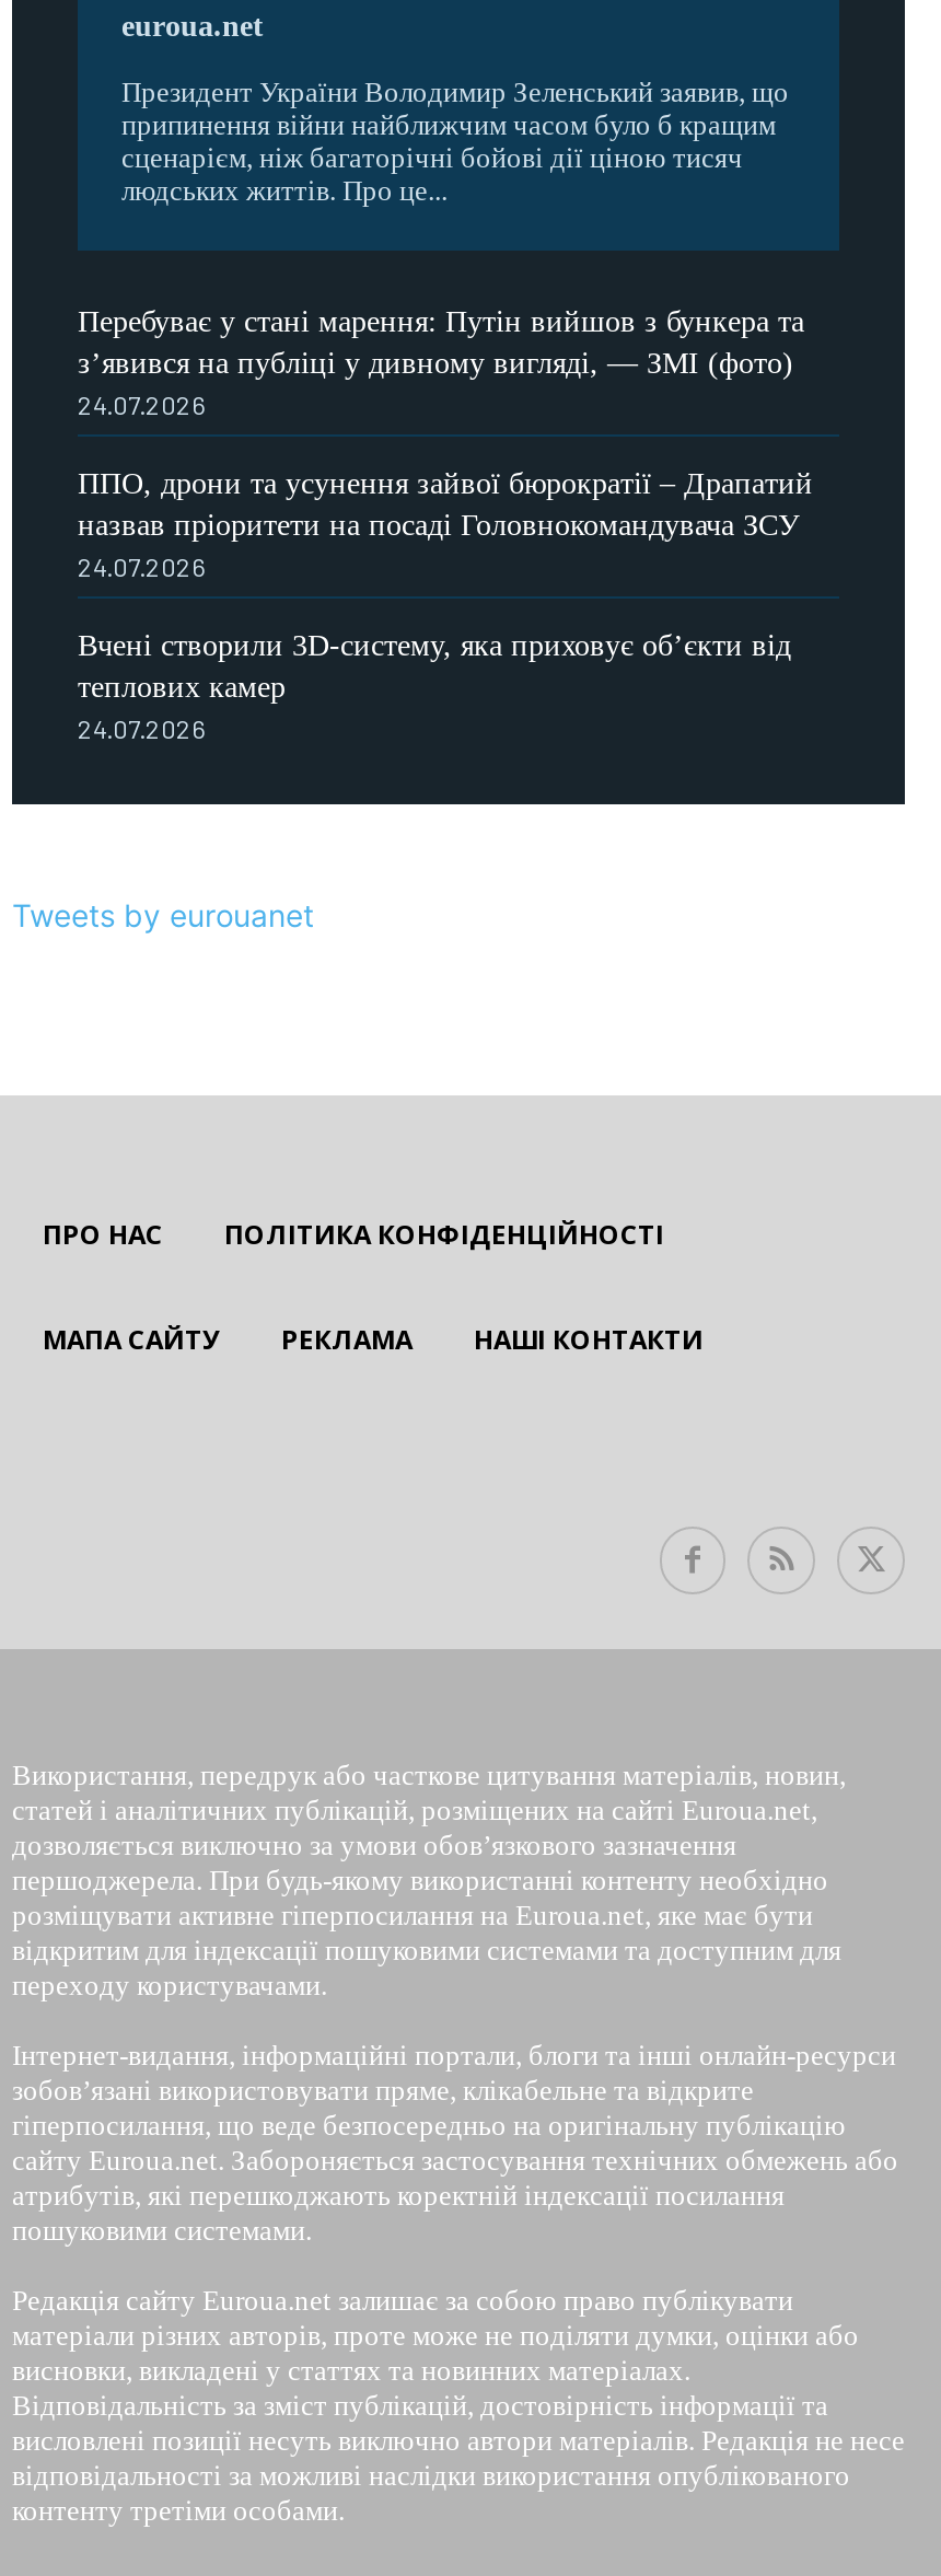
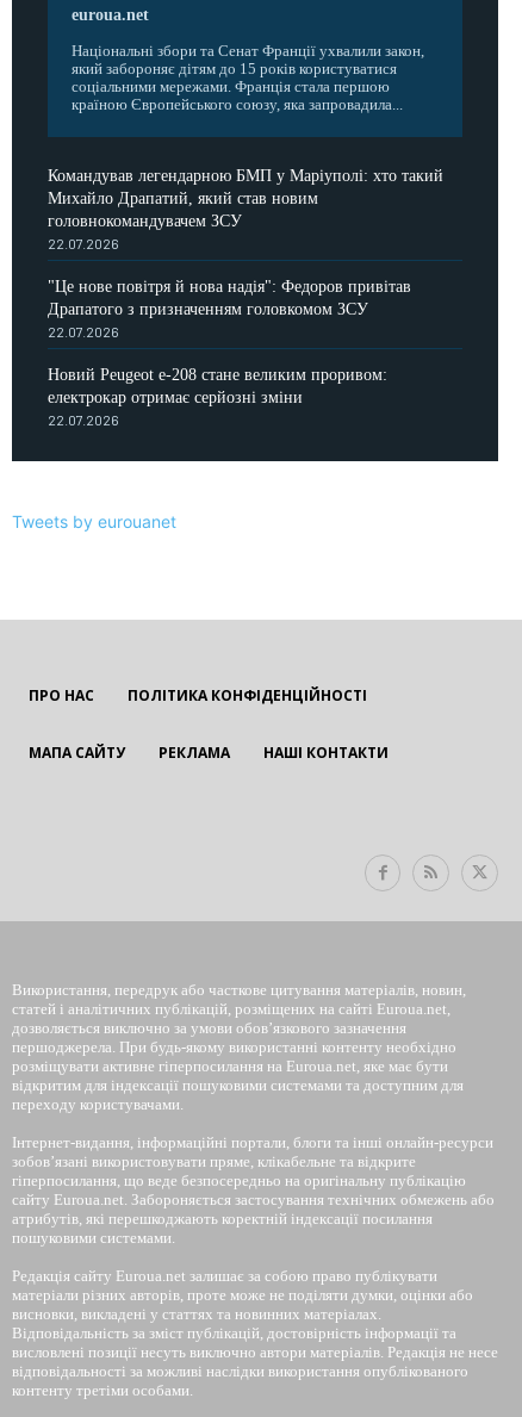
[121,76,789,207] Президент України Володимир Зеленський заявив, що | припинення війни найближчим часом було б кращим | сценарієм, ніж багаторічні бойові дії ціною тисяч | людських життів. Про це... -> [72,42,424,113] Національні збори та Сенат Франції ухвалили закон, | який забороняє дітям до 15 років користуватися | соціальними мережами. Франція стала першою | країною Європейського союзу, яка запровадила...
[78,306,804,419] Перебуває у стані марення: Путін вийшов з бункера та | з’явився на публіці у дивному вигляді, — ЗМІ (фото) | 24.07.2026 -> [48,167,443,252] Командував легендарною БМП у Маріуполі: хто такий | Михайло Драпатий, який став новим | головнокомандувачем ЗСУ | 22.07.2026
[78,467,813,581] ППО, дрони та усунення зайвої бюрократії – Драпатий | назвав пріоритети на посаді Головнокомандувача ЗСУ | 24.07.2026 -> [48,278,411,340] "Це нове повітря й нова надія": Федоров привітав | Драпатого з призначенням головкомом ЗСУ | 22.07.2026
[78,629,791,743] Вчені створили 3D-систему, яка приховує об’єкти від | теплових камер | 24.07.2026 -> [48,366,387,428] Новий Peugeot e-208 стане великим проривом: | електрокар отримає серйозні зміни | 22.07.2026

